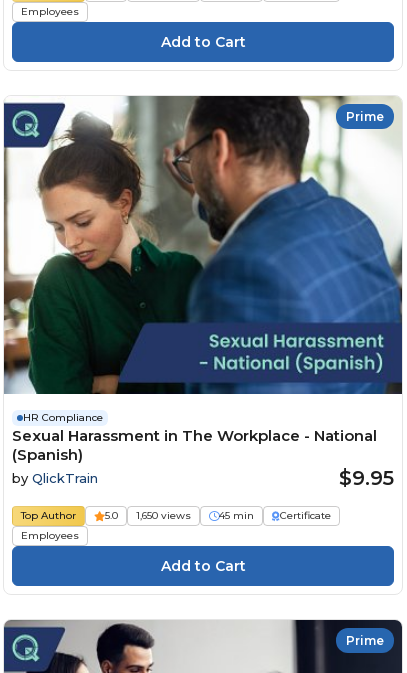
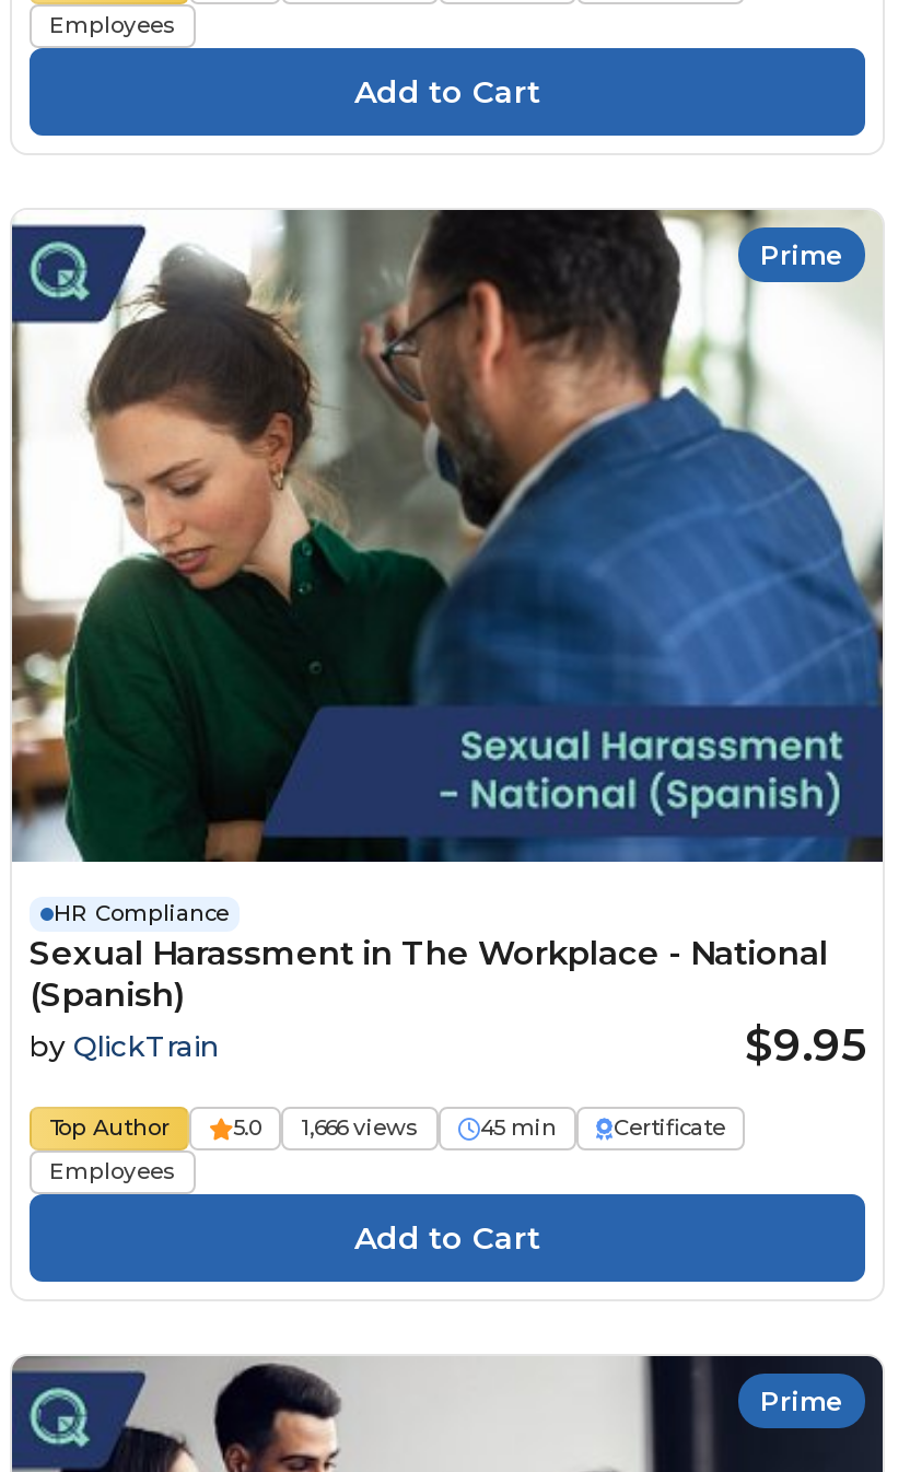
[105,509,191,522] 5.0 1,650 views -> [233,1113,419,1142] 5.0 1,666 views

